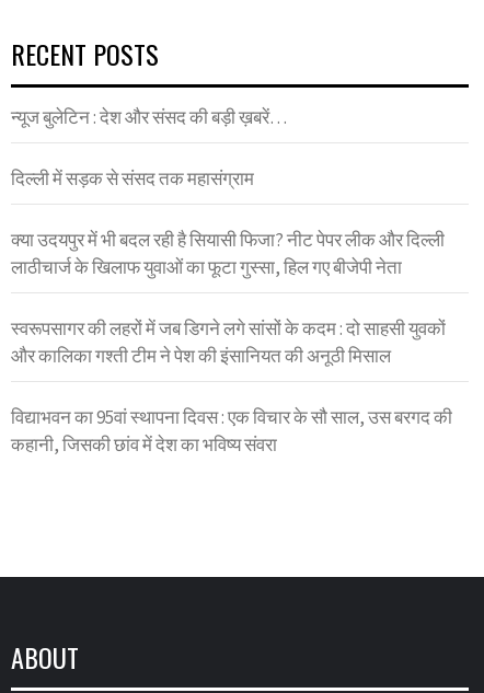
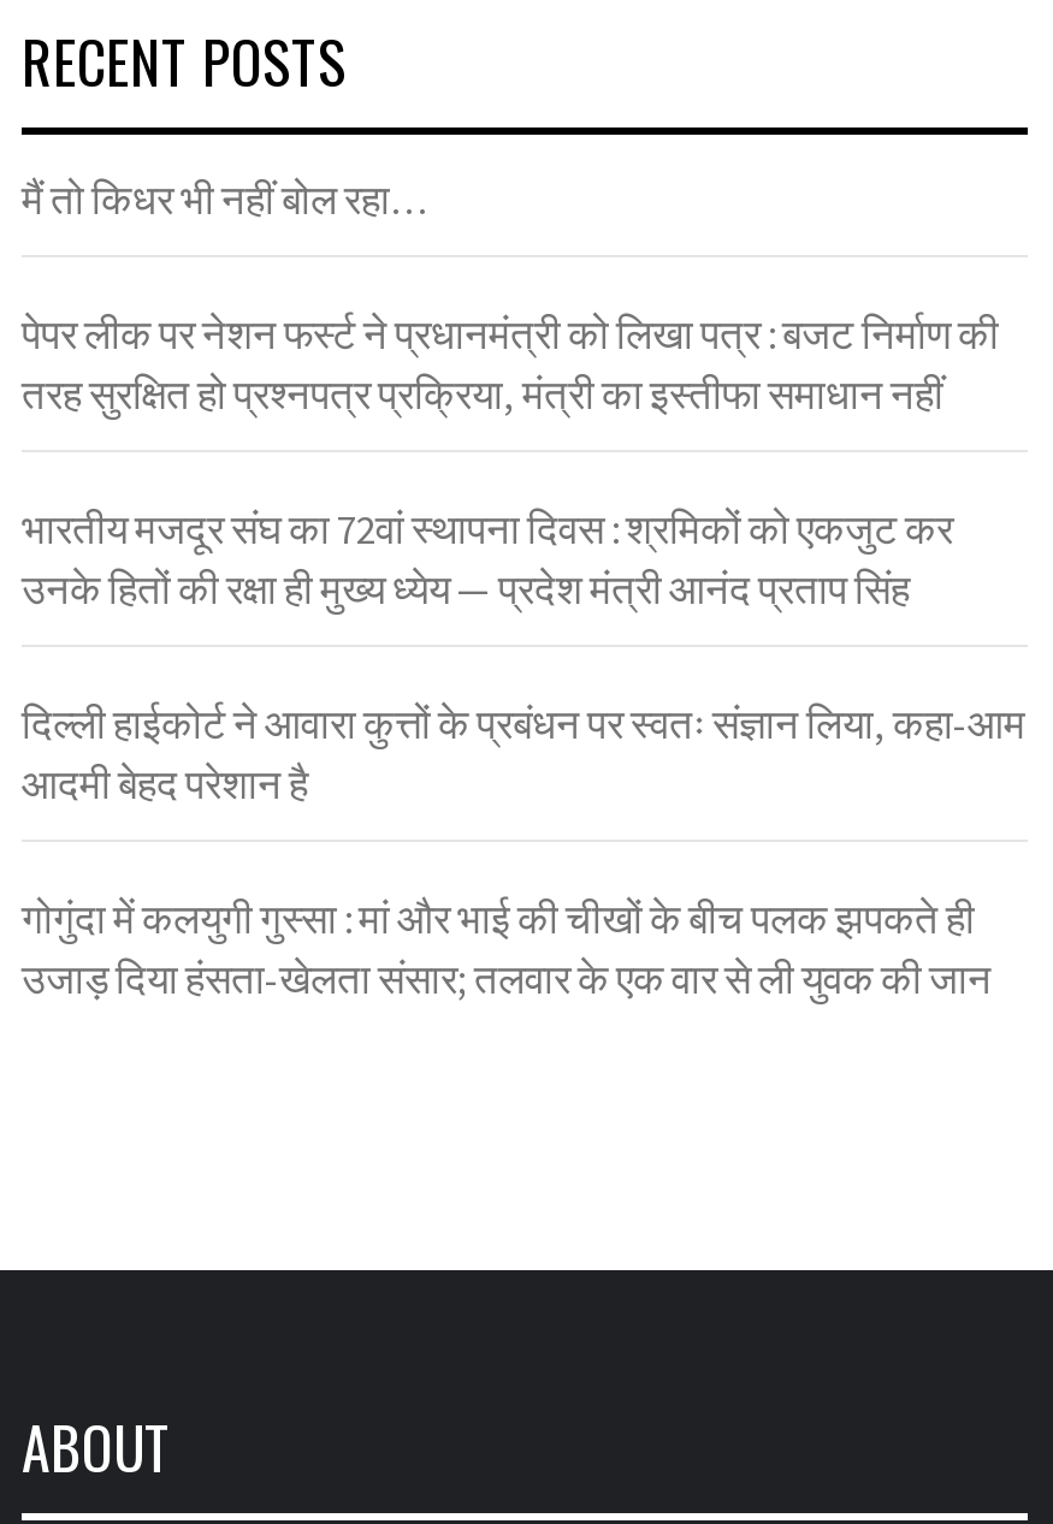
[11,105,287,129] न्यूज बुलेटिन : देश और संसद की बड़ी ख़बरें… -> [22,173,428,226] मैं तो किधर भी नहीं बोल रहा…
[11,166,254,190] दिल्ली में सड़क से संसद तक महासंग्राम -> [22,308,999,421] पेपर लीक पर नेशन फर्स्ट ने प्रधानमंत्री को लिखा पत्र : बजट निर्माण की | तरह सुरक्षित हो प्रश्नपत्र प्रक्रिया, मंत्री का इस्तीफा समाधान नहीं
[11,228,445,279] क्या उदयपुर में भी बदल रही है सियासी फिजा? नीट पेपर लीक और दिल्ली | लाठीचार्ज के खिलाफ युवाओं का फूटा गुस्सा, हिल गए बीजेपी नेता -> [22,503,953,616] भारतीय मजदूर संघ का 72वां स्थापना दिवस : श्रमिकों को एकजुट कर | उनके हितों की रक्षा ही मुख्य ध्येय — प्रदेश मंत्री आनंद प्रताप सिंह
[11,316,446,368] स्वरूपसागर की लहरों में जब डिगने लगे सांसों के कदम : दो साहसी युवकों | और कालिका गश्ती टीम ने पेश की इंसानियत की अनूठी मिसाल -> [22,697,1025,810] दिल्ली हाईकोर्ट ने आवारा कुत्तों के प्रबंधन पर स्वतः संज्ञान लिया, कहा-आम | आदमी बेहद परेशान है
[11,405,452,456] विद्याभवन का 95वां स्थापना दिवस : एक विचार के सौ साल, उस बरगद की | कहानी, जिसकी छांव में देश का भविष्य संवरा -> [22,892,992,1005] गोगुंदा में कलयुगी गुस्सा : मां और भाई की चीखों के बीच पलक झपकते ही | उजाड़ दिया हंसता-खेलता संसार; तलवार के एक वार से ली युवक की जान

